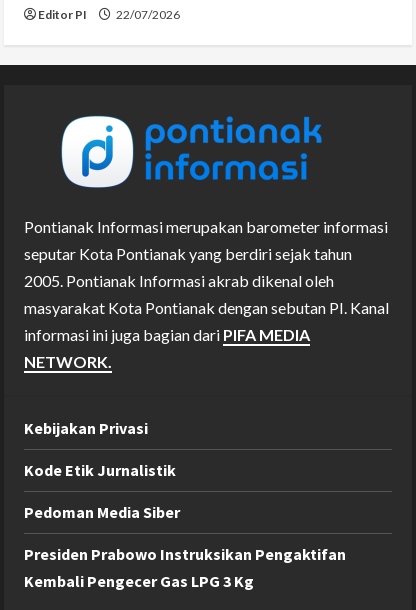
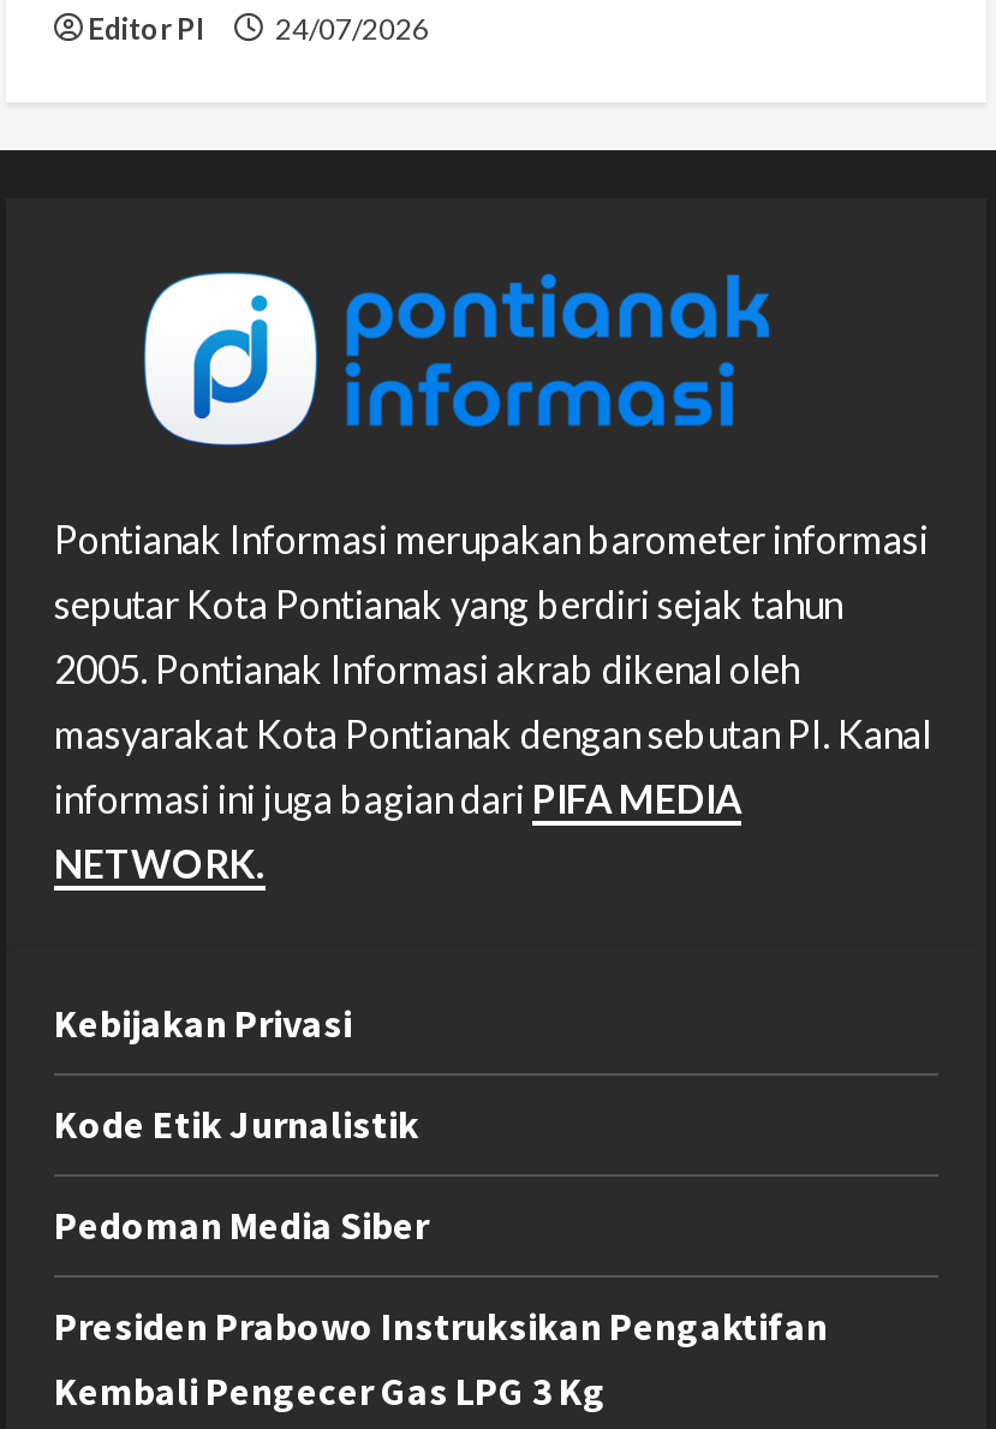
[38,7,180,22] Editor PI 22/07/2026 -> [88,11,429,47] Editor PI 24/07/2026

